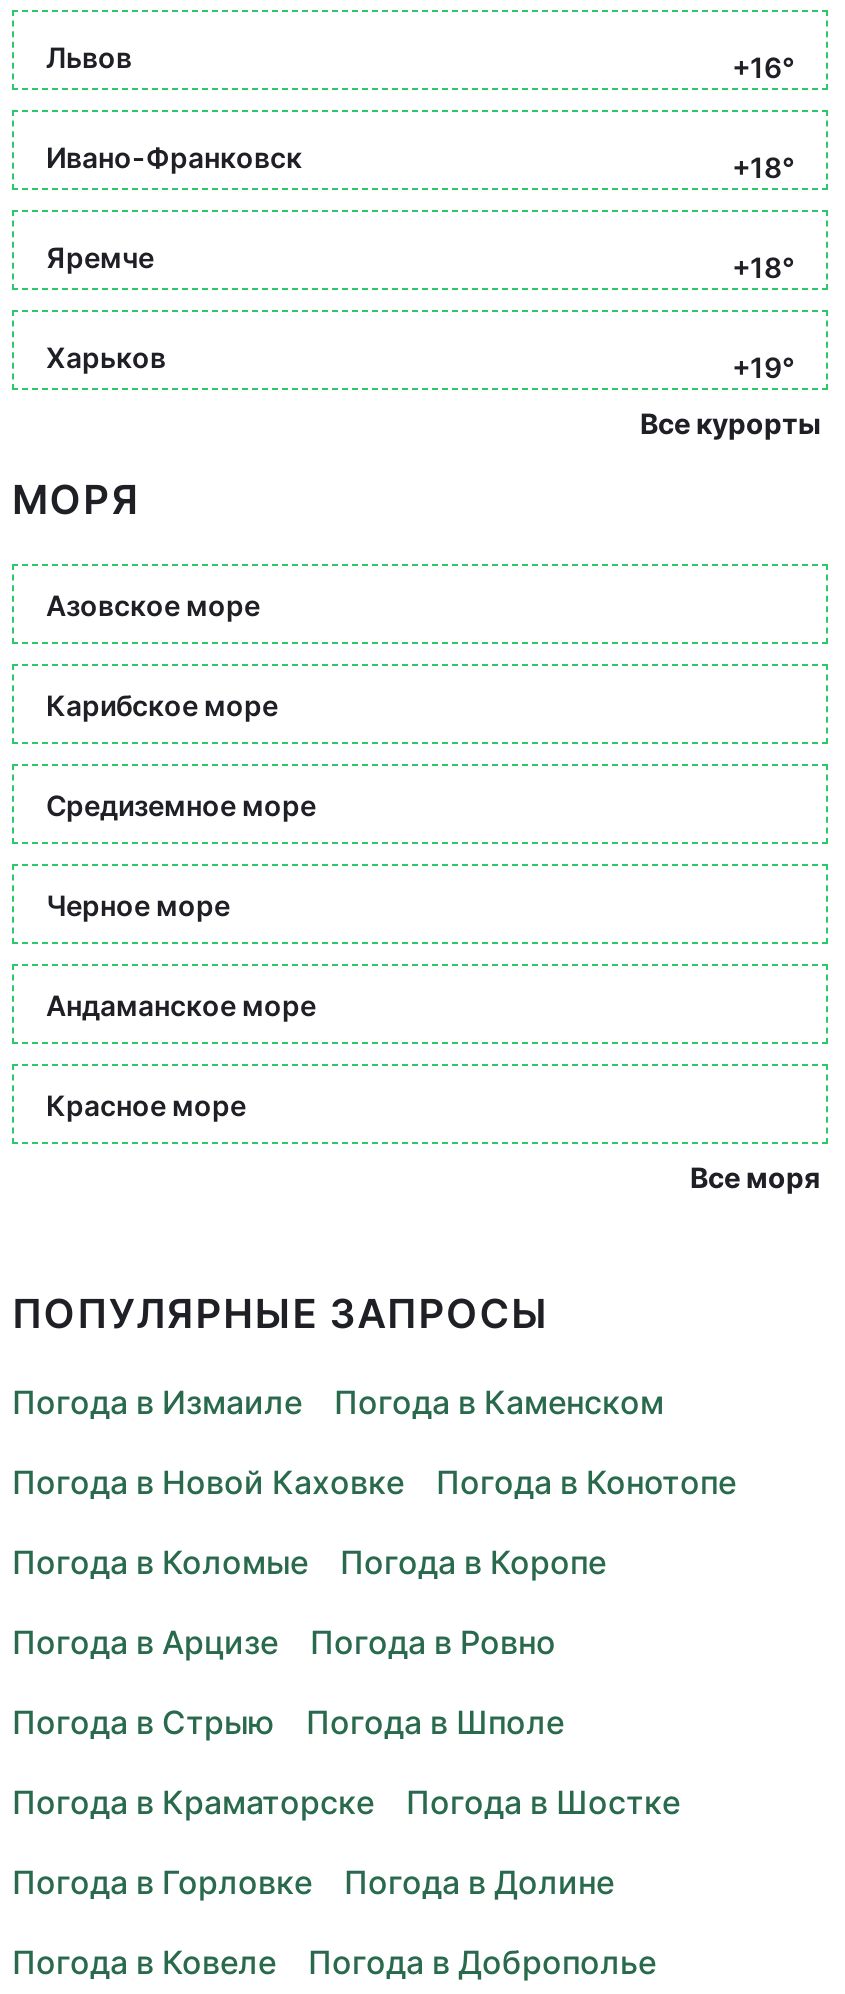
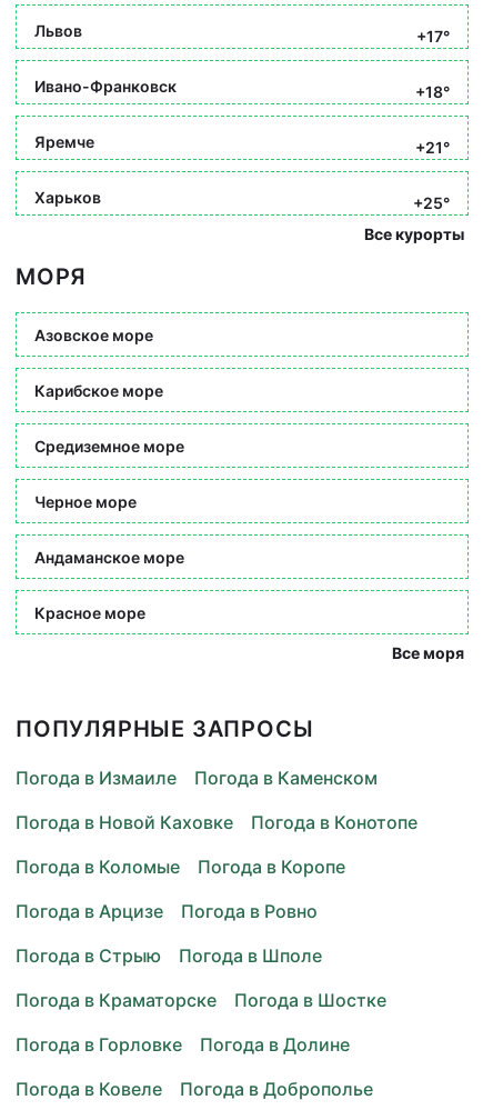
[732,50,794,84] +16° -> [416,27,450,46] +17°
[732,250,794,284] +18° -> [415,138,450,157] +21°
[732,350,794,384] +19° -> [413,193,450,212] +25°

